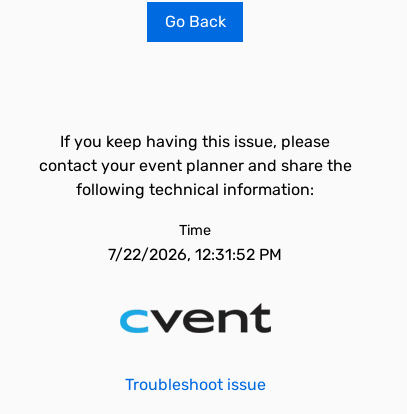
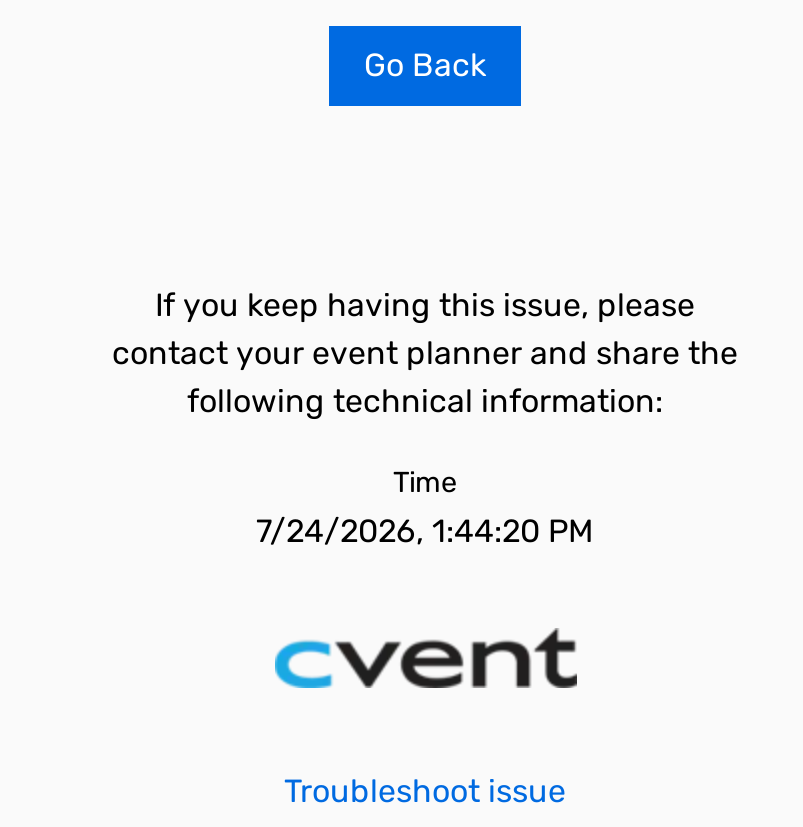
[108,245,282,264] 7/22/2026, 12:31:52 PM -> [256,512,594,550] 7/24/2026, 1:44:20 PM

